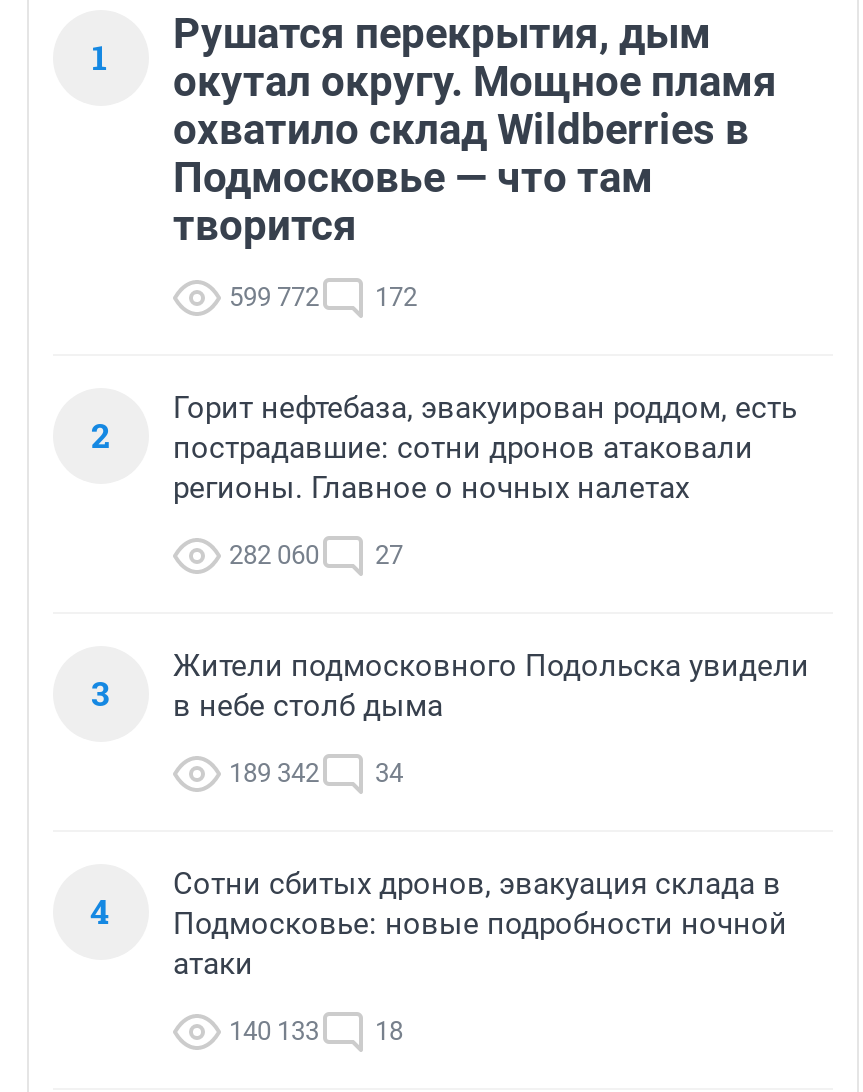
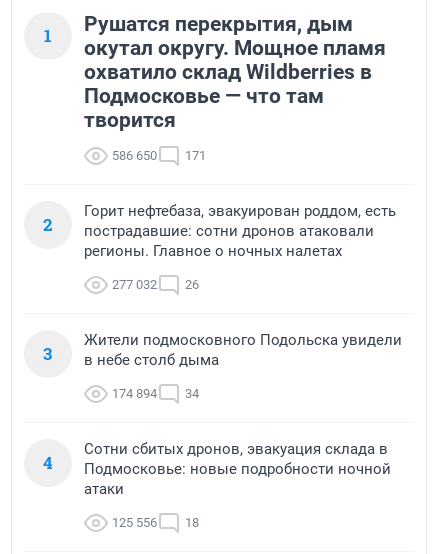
[229,282,319,312] 599 772 -> [112,148,157,163] 586 650
[375,282,417,312] 172 -> [185,148,206,163] 171
[229,540,319,570] 282 060 -> [112,277,157,292] 277 032
[375,540,403,570] 27 -> [185,277,199,292] 26
[229,758,403,788] 189 342 34 -> [112,386,199,401] 174 894 34
[229,1016,403,1046] 140 133 18 -> [112,515,199,530] 125 556 18

